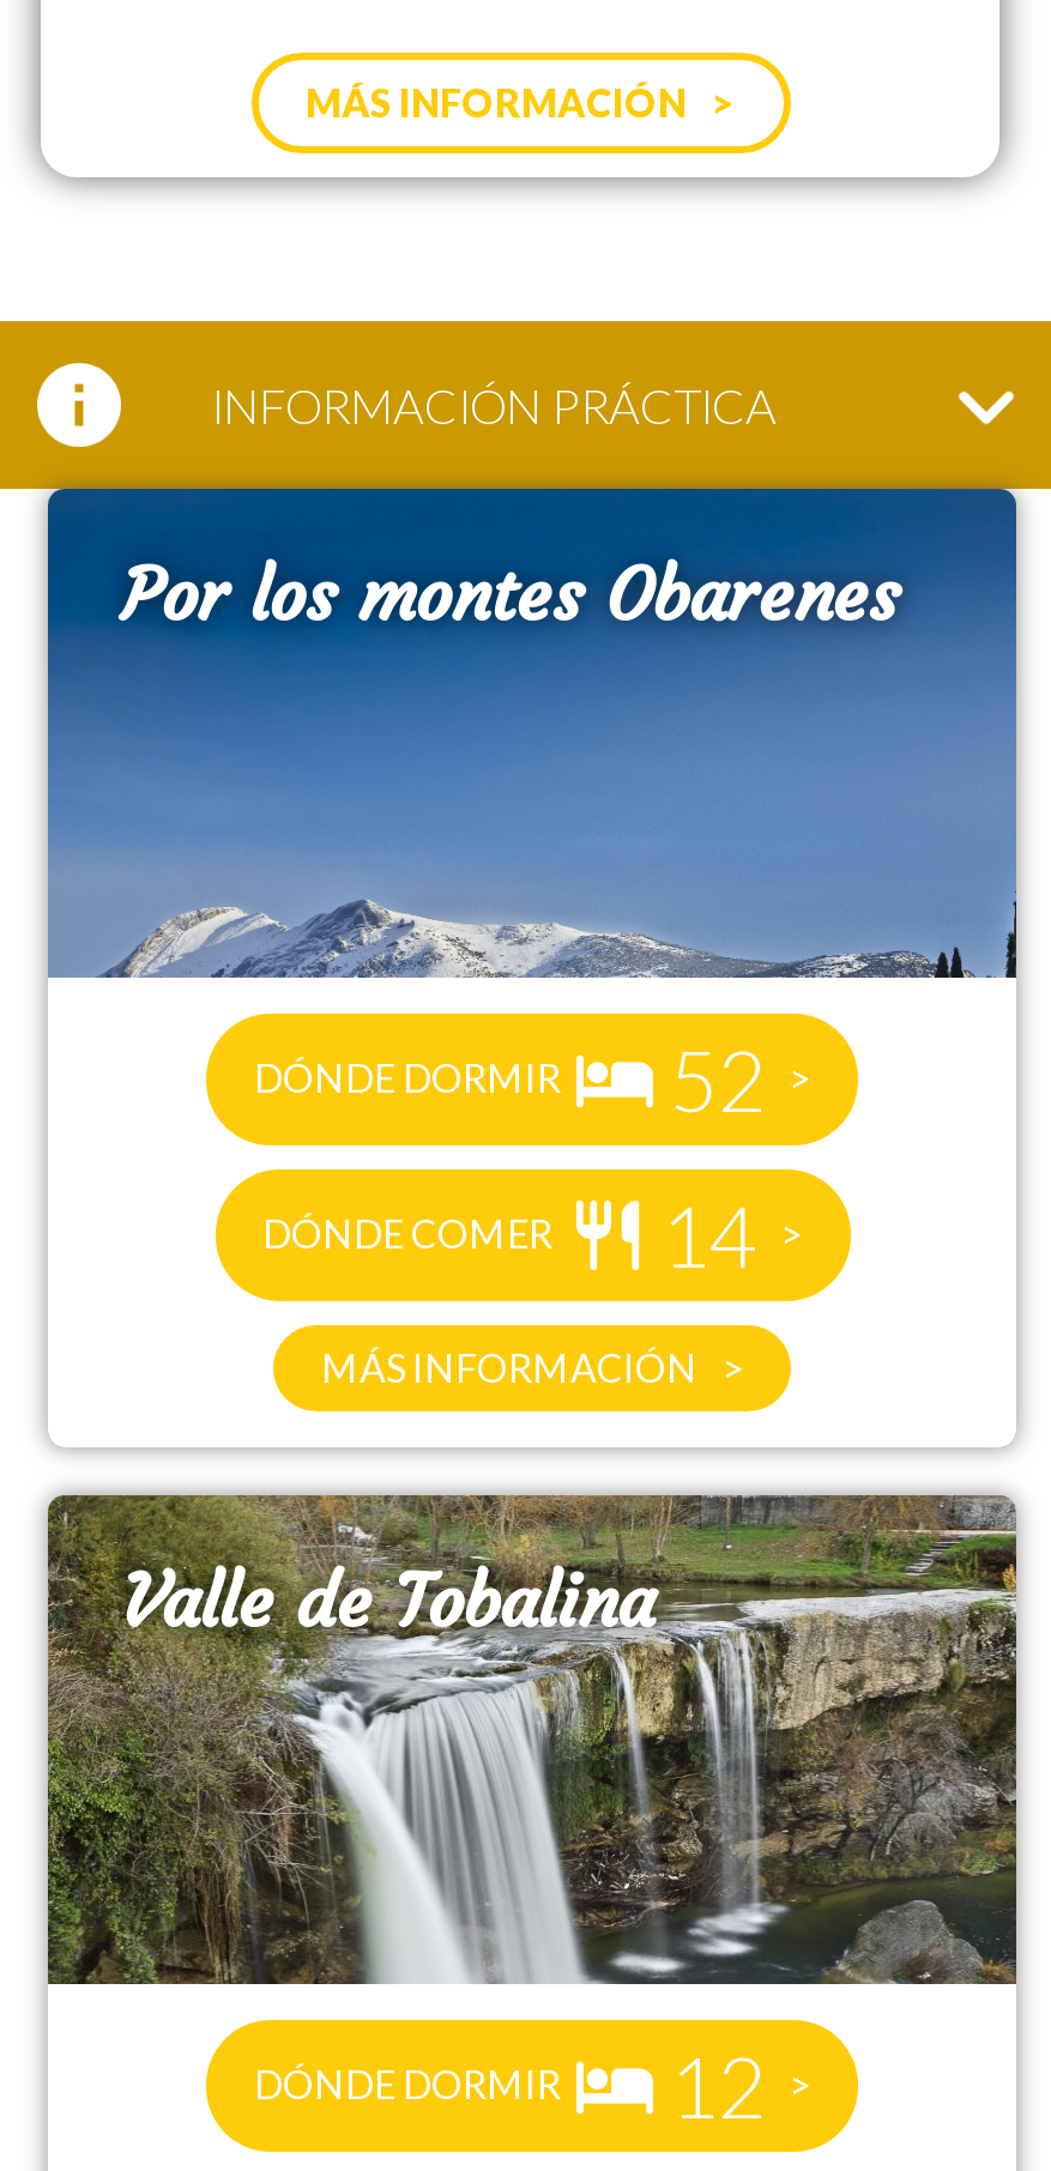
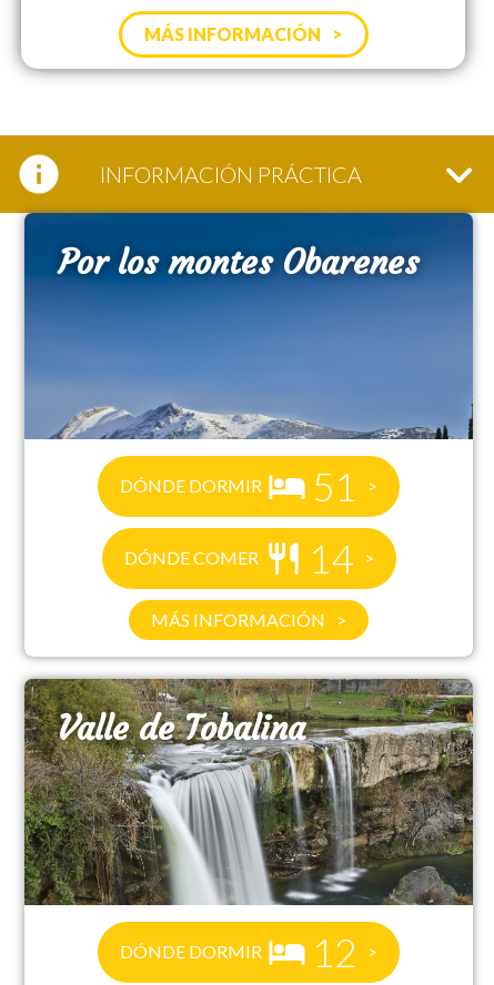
[669,1027,765,1127] 52 -> [312,462,356,509] 51

